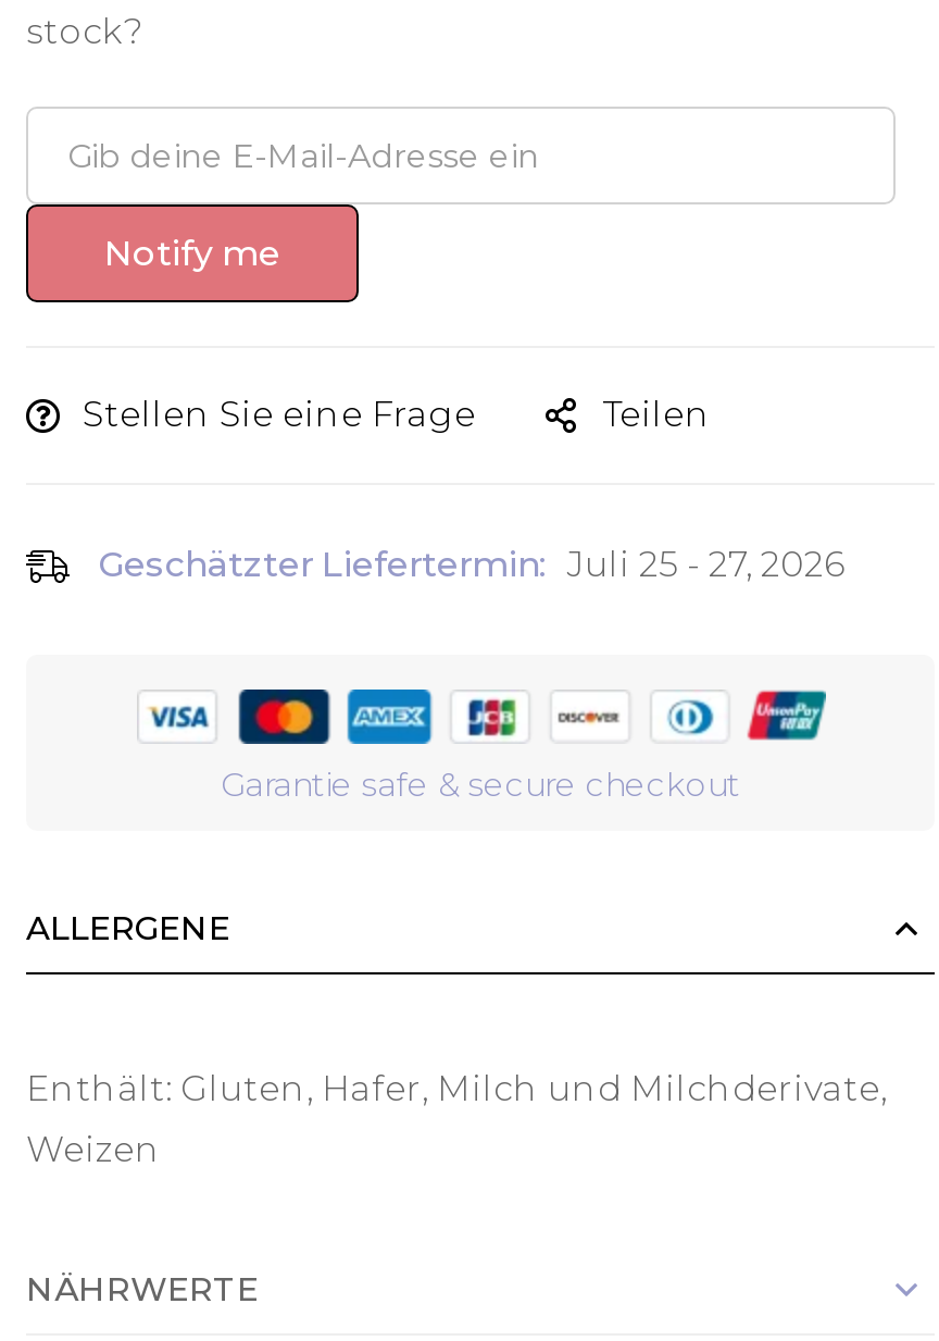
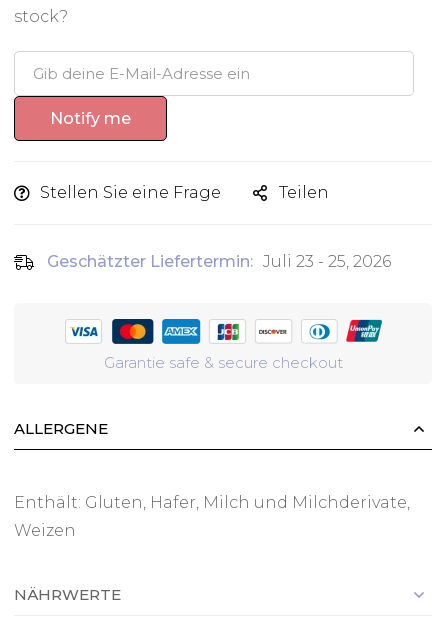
[98,544,843,585] Geschätzter Liefertermin: Juli 25 - 27, 2026 -> [47,252,391,271] Geschätzter Liefertermin: Juli 23 - 25, 2026

